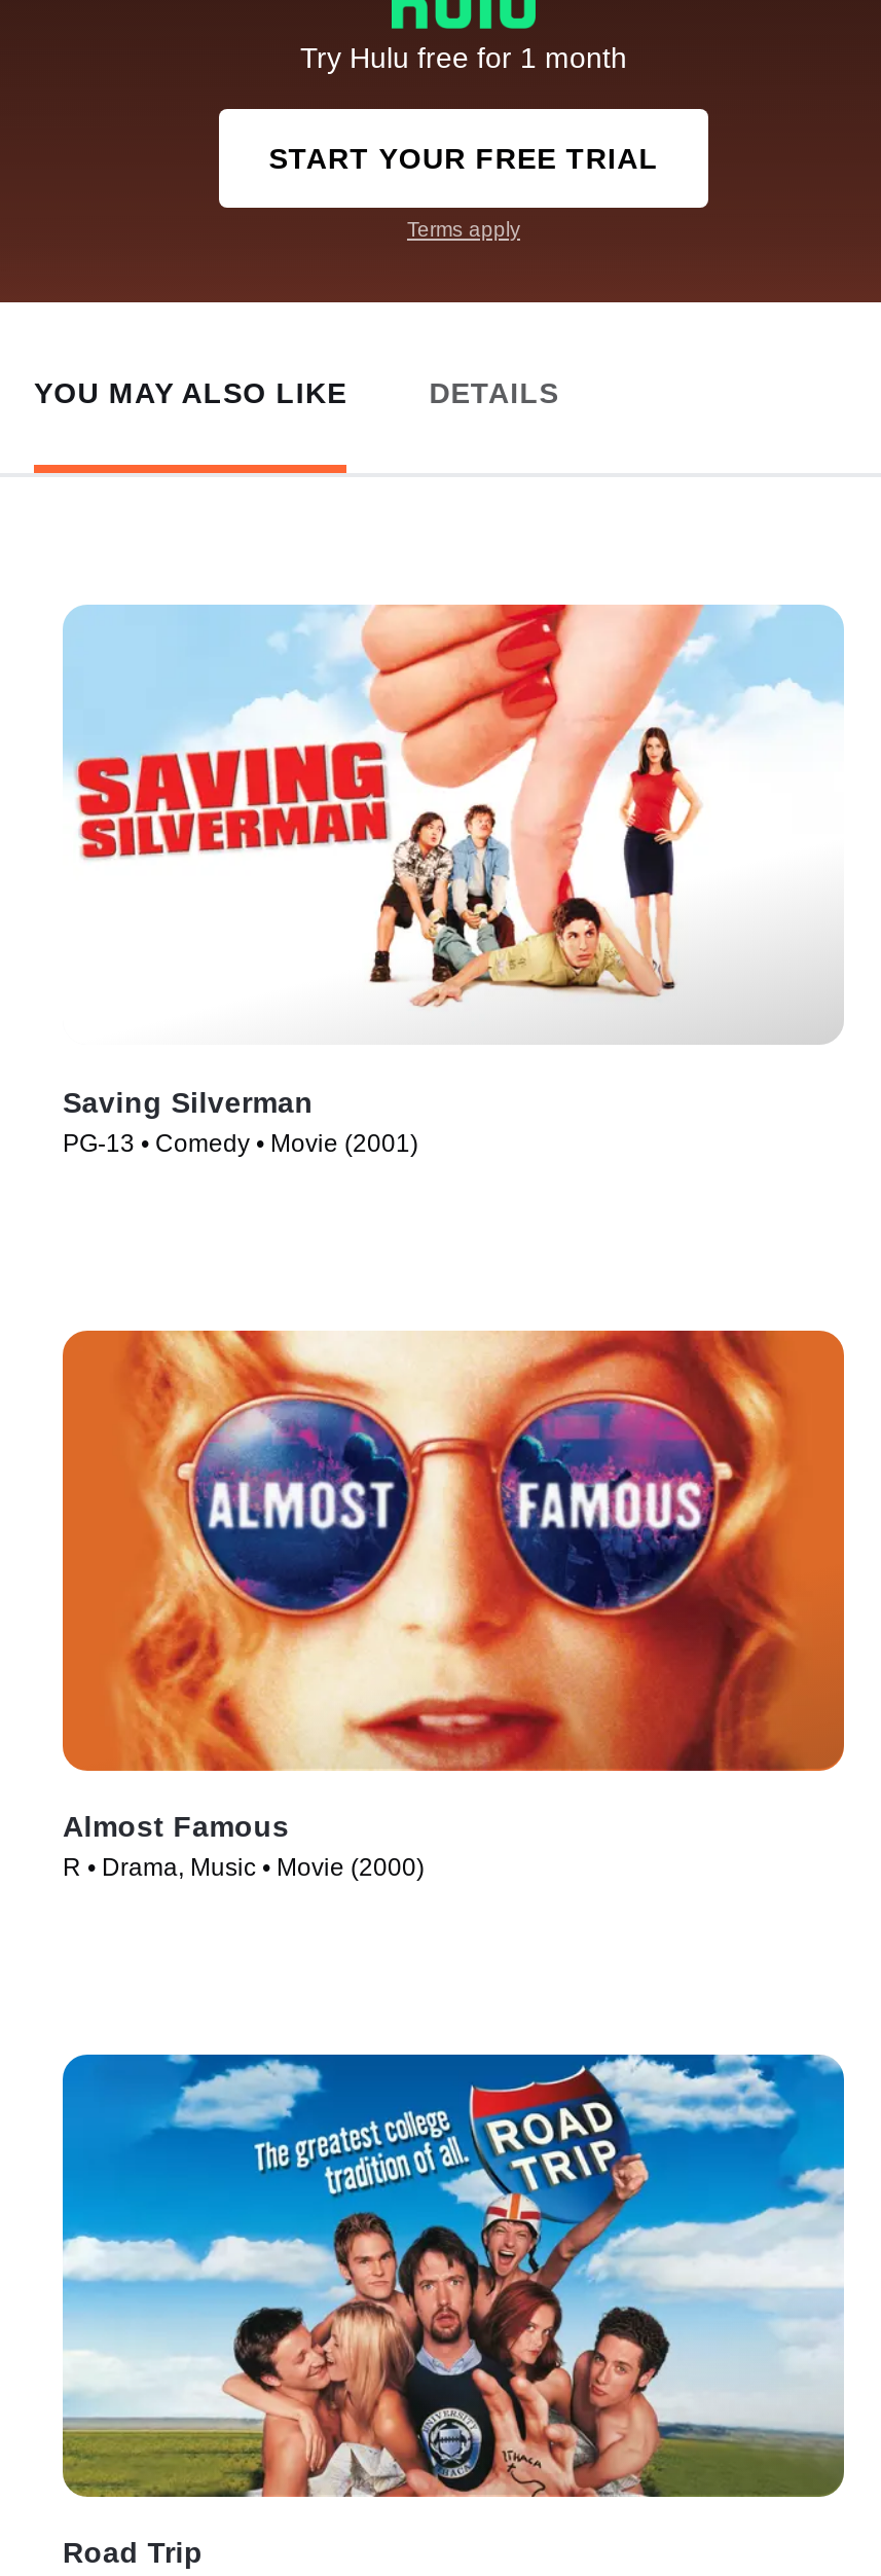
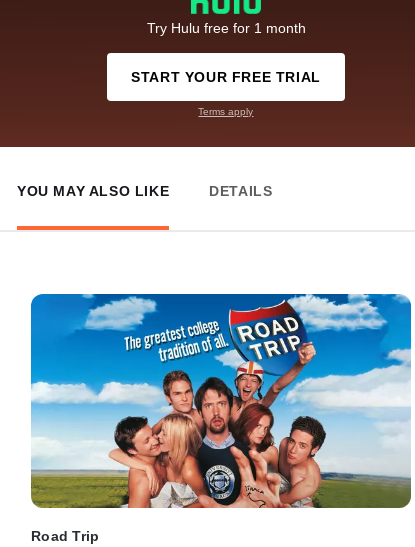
[63,603,844,1157] [image] | Saving Silverman | PG-13 • Comedy • Movie (2001) -> none
[61,1329,846,1883] [image] | Almost Famous | R • Drama, Music • Movie (2000) -> none

